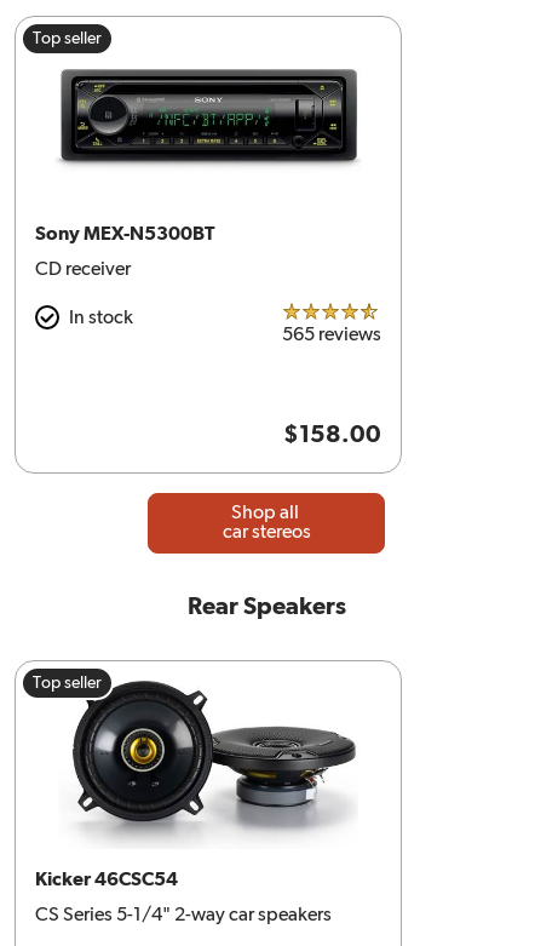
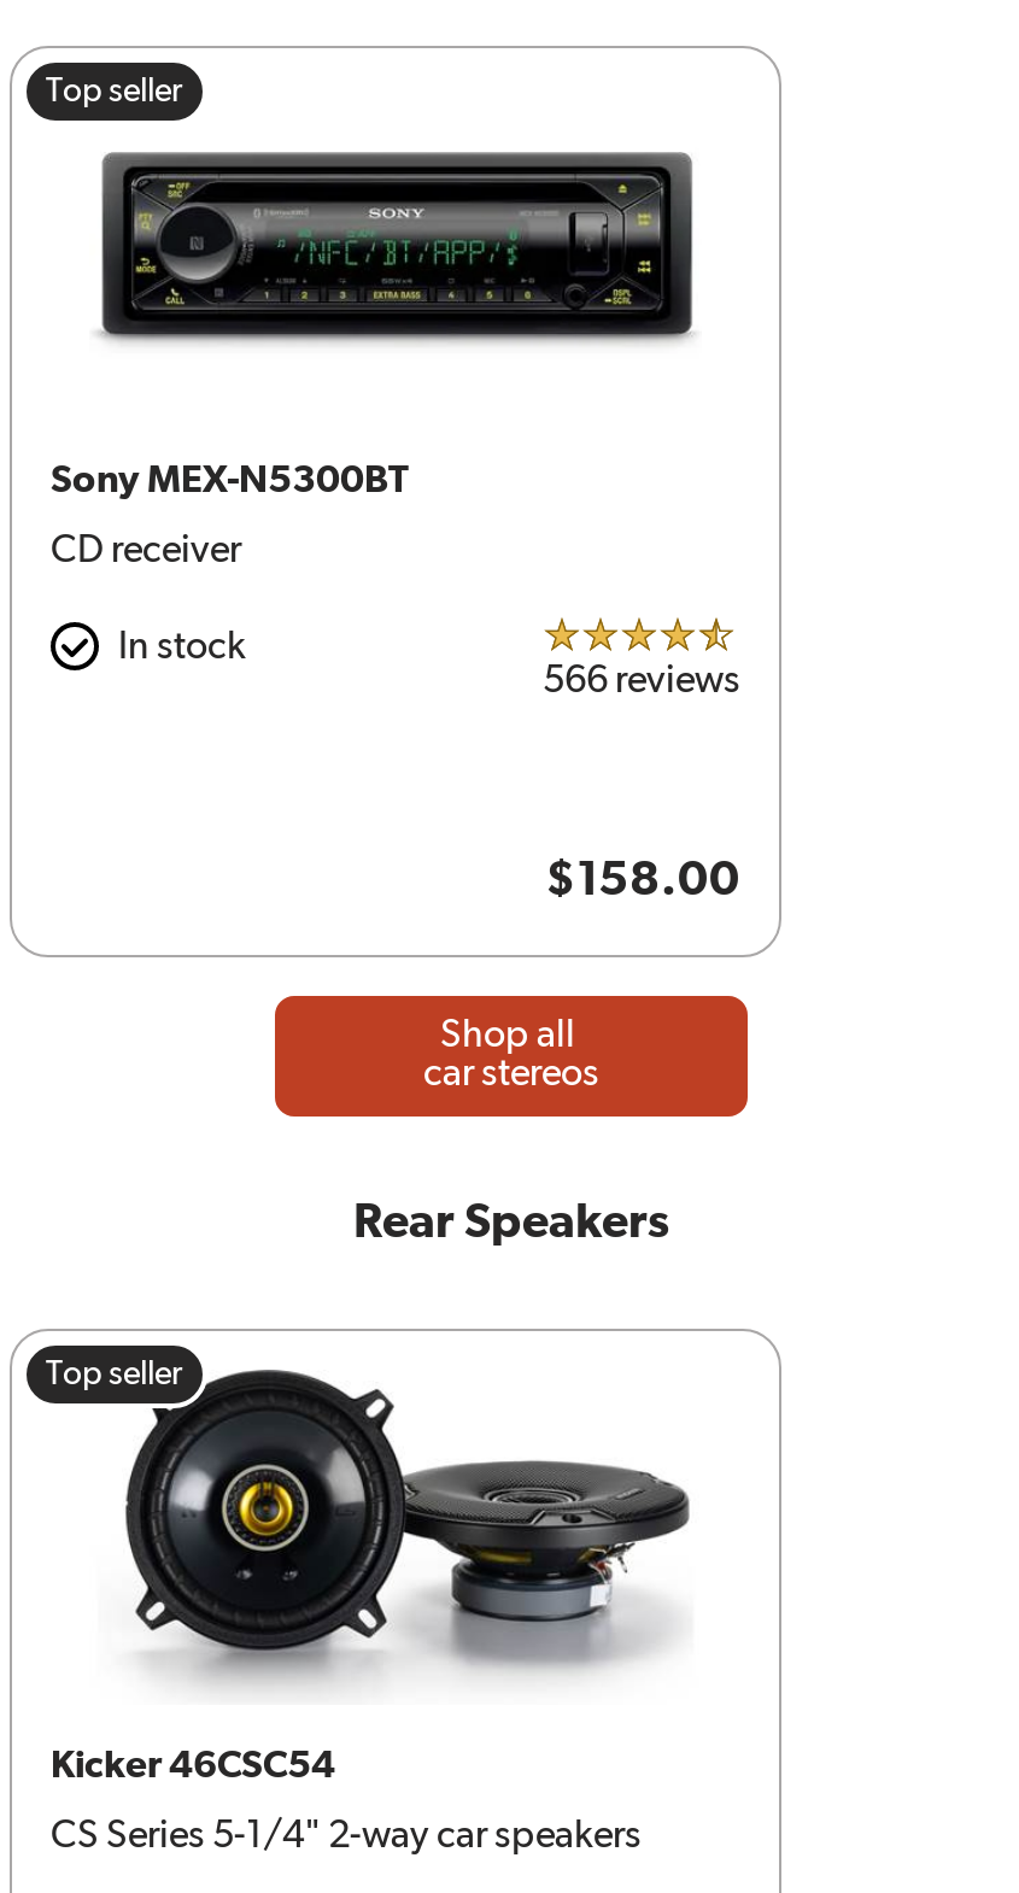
[282,326,381,346] 565 reviews -> [543,664,740,702] 566 reviews

